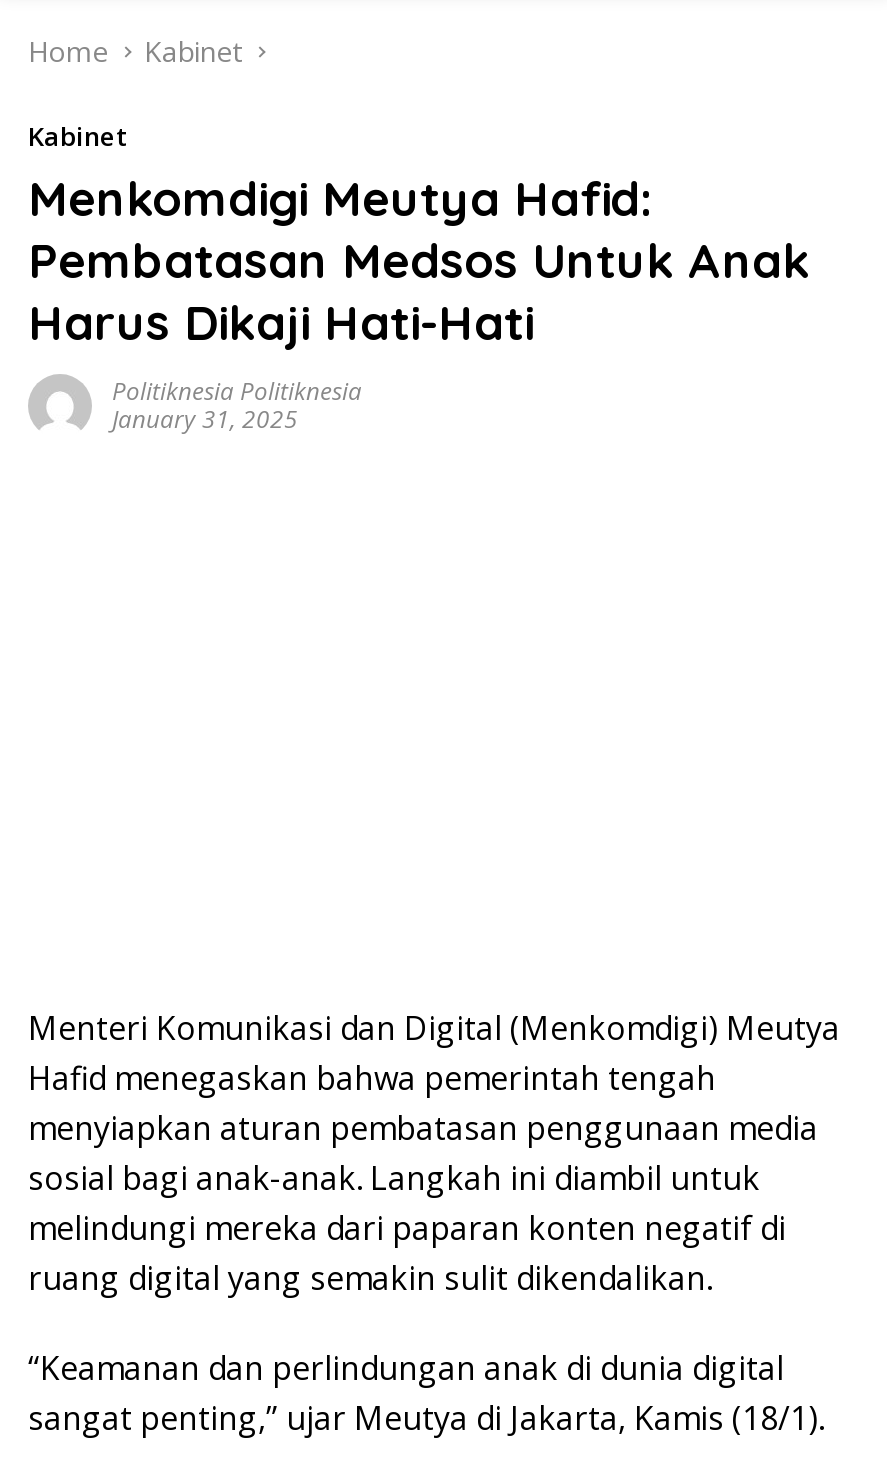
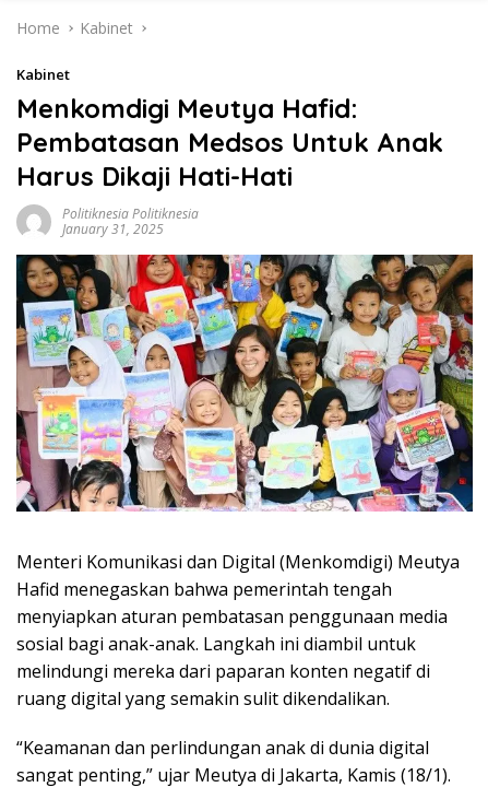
none -> [15,254,474,513] [image]

